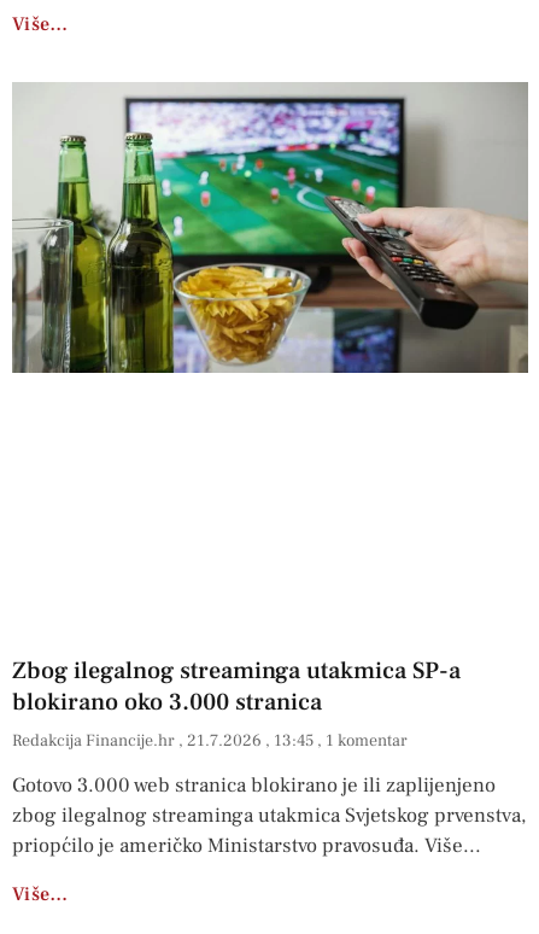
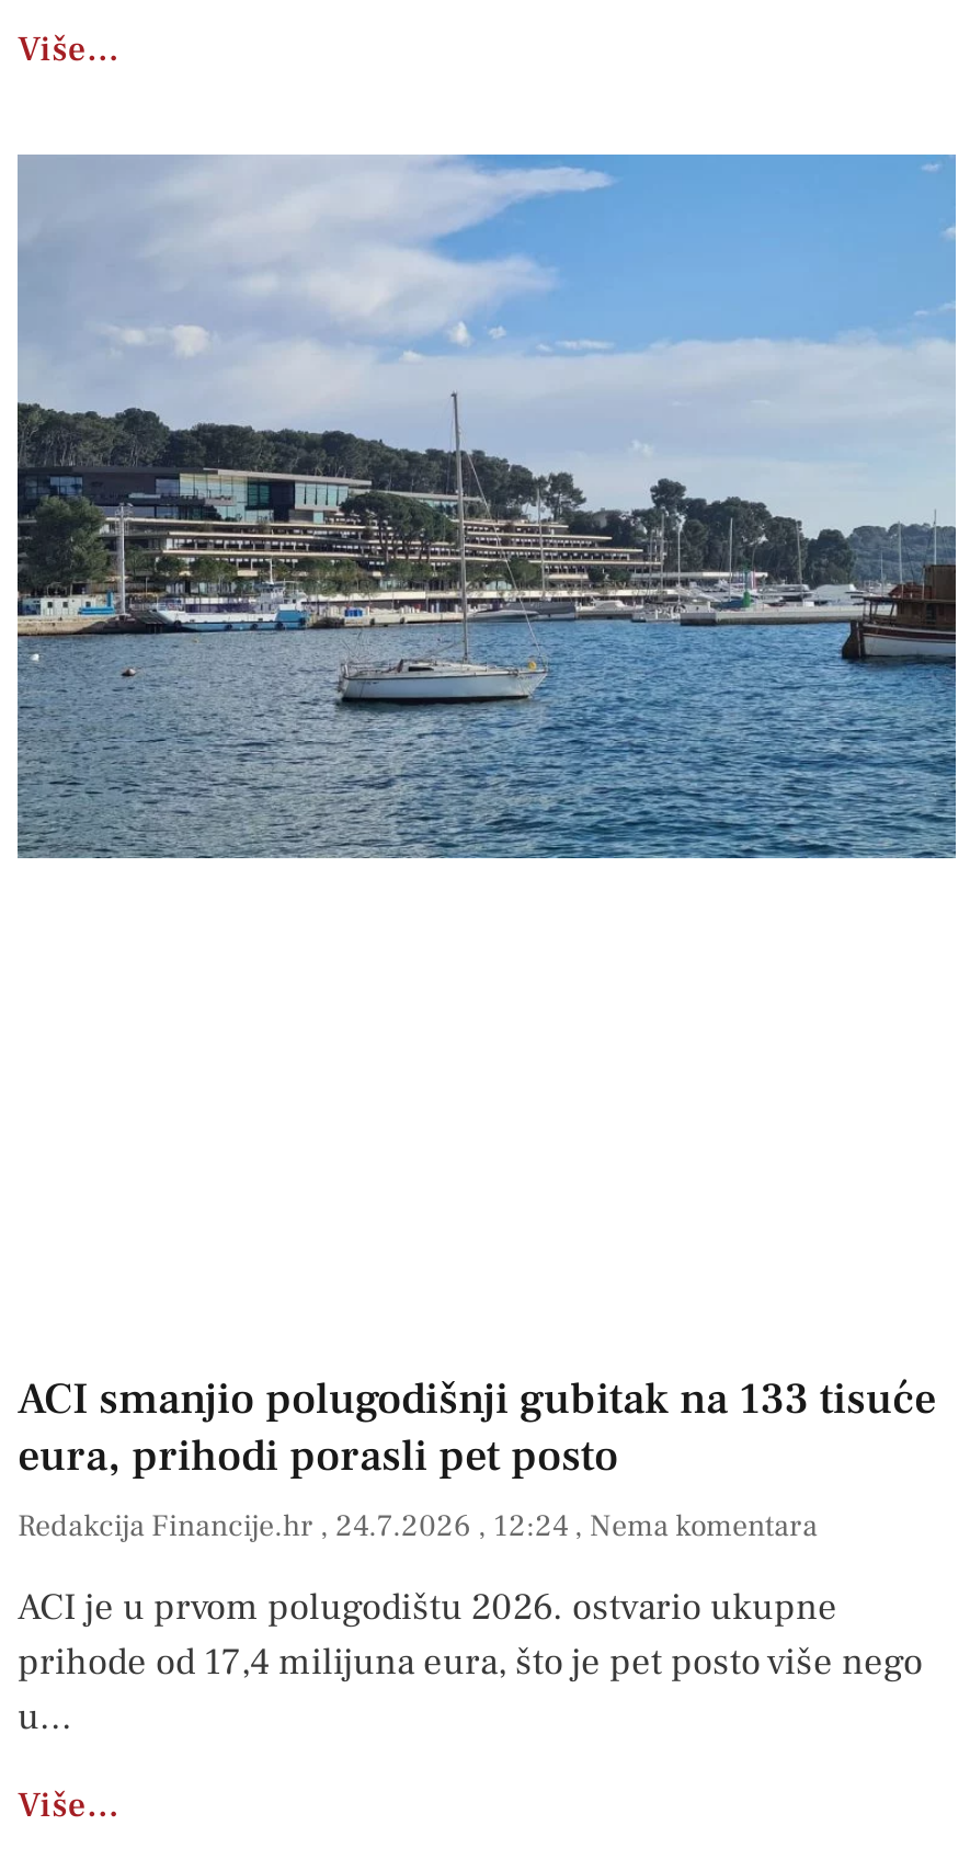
[12,82,528,374] [image] -> [15,153,958,862] [image]
[12,655,461,752] Zbog ilegalnog streaminga utakmica SP-a | blokirano oko 3.000 stranica | Redakcija Financije.hr 21.7.2026 13:45 1 komentar -> [18,1370,936,1546] ACI smanjio polugodišnji gubitak na 133 tisuće | eura, prihodi porasli pet posto | Redakcija Financije.hr 24.7.2026 12:24 Nema komentara
[12,772,526,859] Gotovo 3.000 web stranica blokirano je ili zaplijenjeno | zbog ilegalnog streaminga utakmica Svjetskog prvenstva, | priopćilo je američko Ministarstvo pravosuđa. Više -> [18,1583,923,1741] ACI je u prvom polugodištu 2026. ostvario ukupne | prihode od 17,4 milijuna eura, što je pet posto više nego | u

